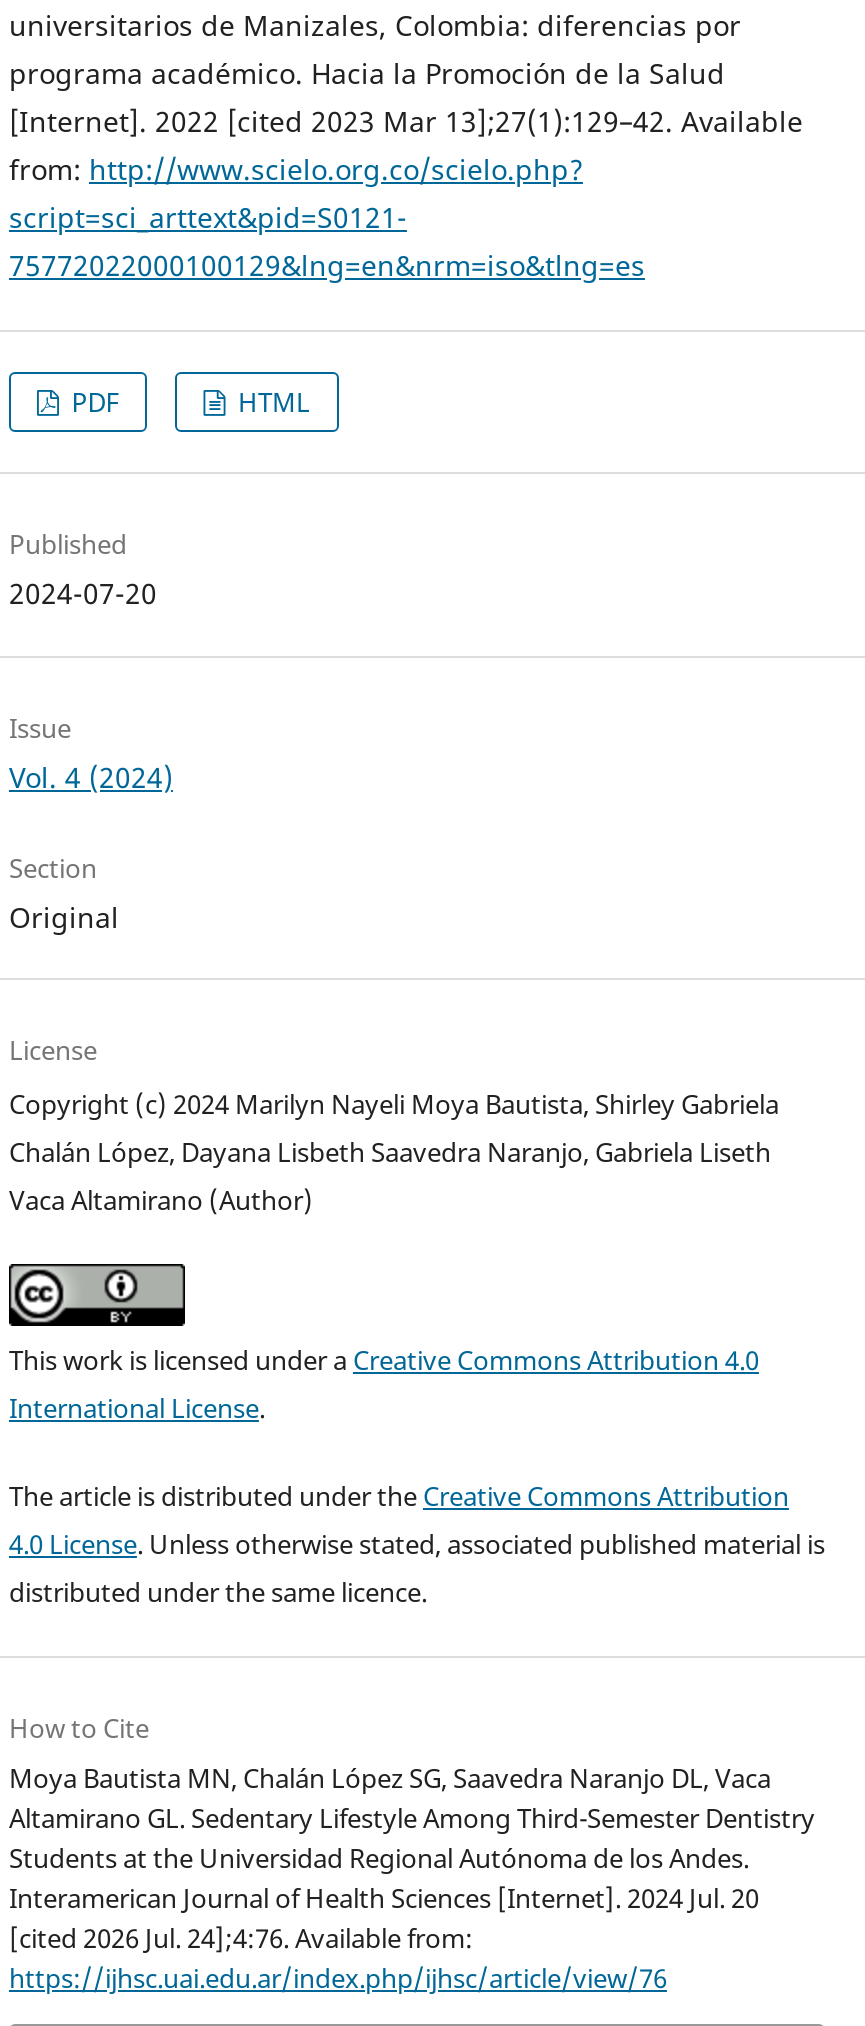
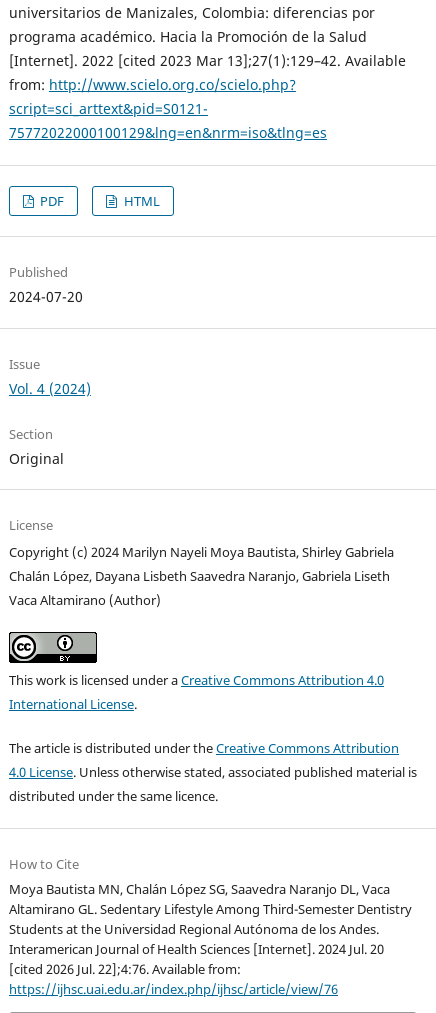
[9,1919,473,1955] [cited 2026 Jul. 24];4:76. Available from: -> [9,960,241,978] [cited 2026 Jul. 22];4:76. Available from:

